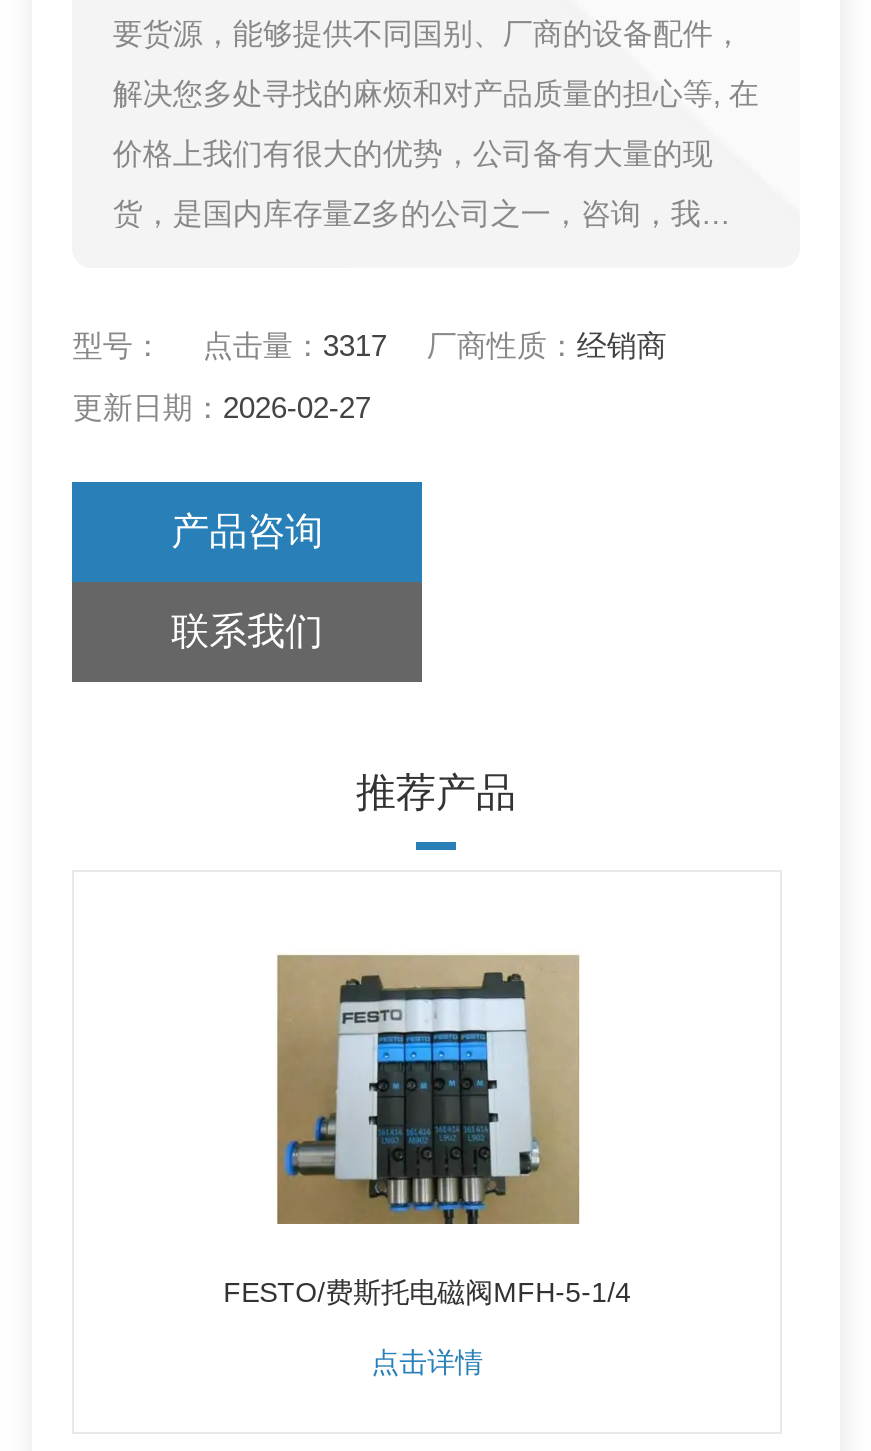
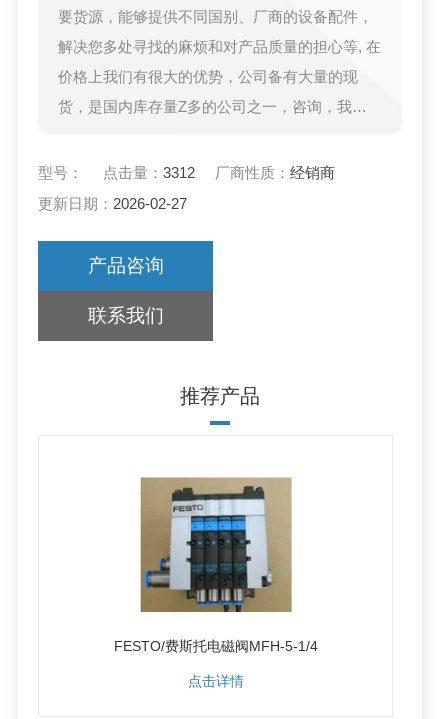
[73,328,667,362] 型号： 点击量：3317 厂商性质：经销商 -> [38,164,335,181] 型号： 点击量：3312 厂商性质：经销商

